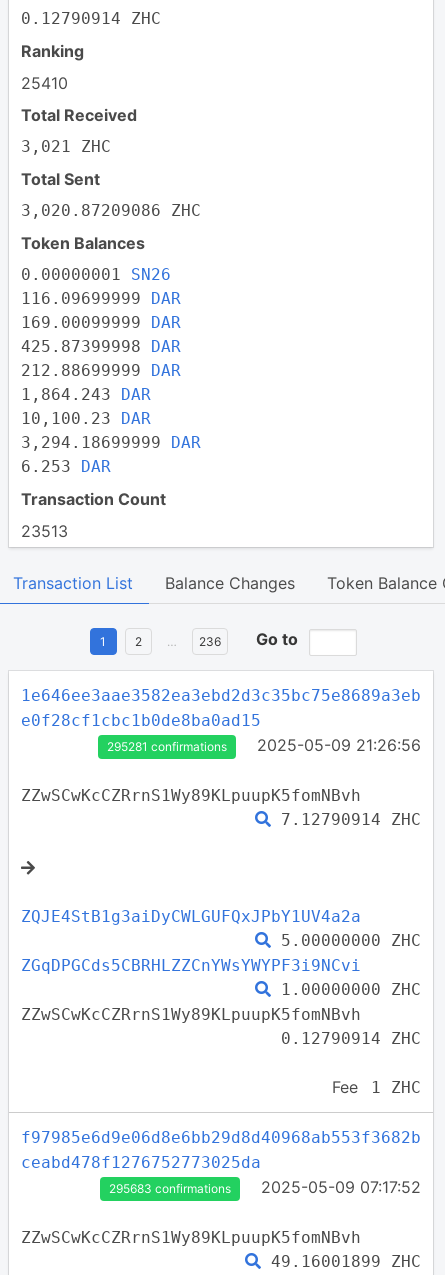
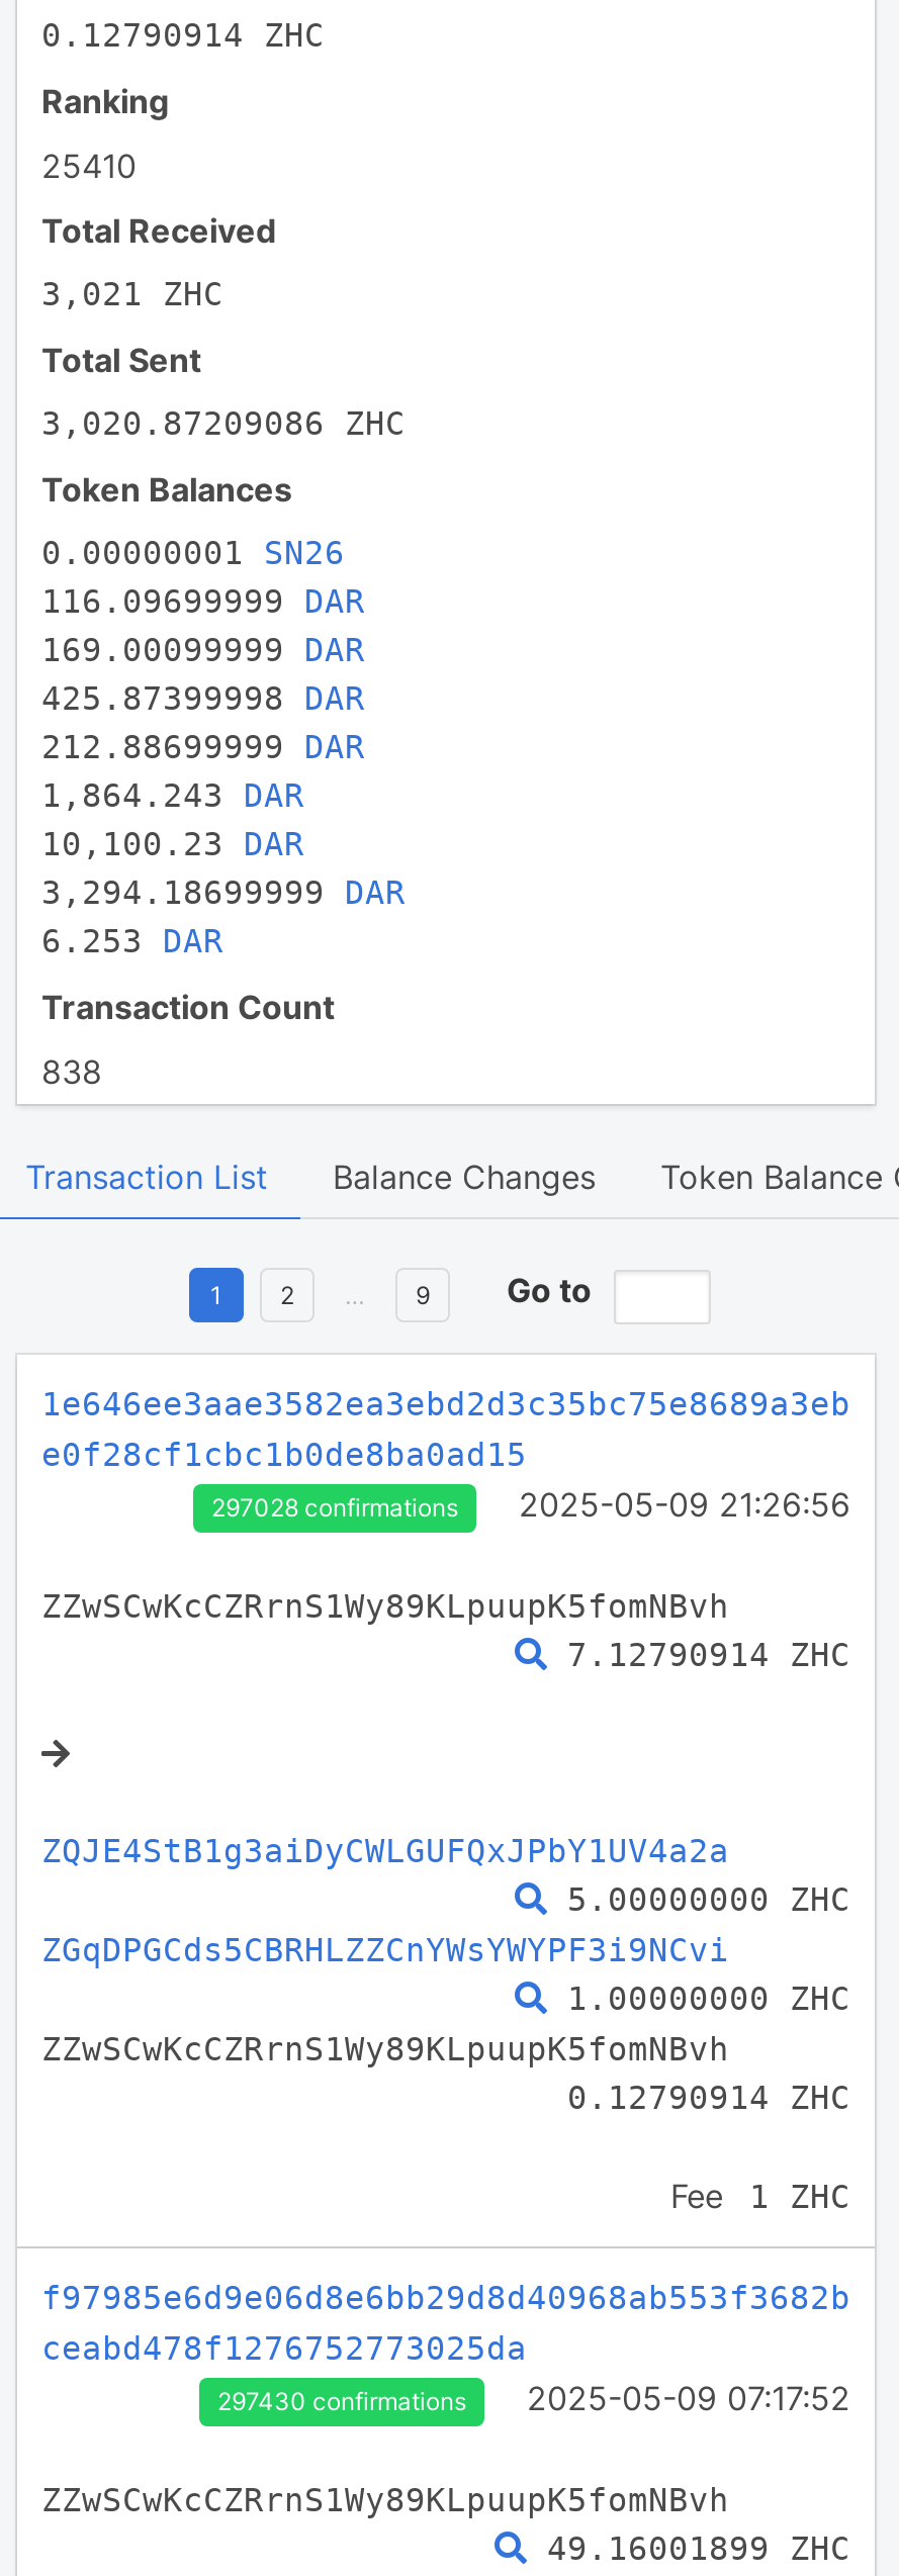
[21,521,68,541] 23513 -> [41,1051,102,1092] 838
[198,633,220,648] 236 -> [416,1279,430,1309] 9
[107,739,227,754] 295281 confirmations -> [211,1492,458,1523] 297028 confirmations
[109,1181,231,1196] 295683 confirmations -> [217,2386,466,2416] 297430 confirmations

